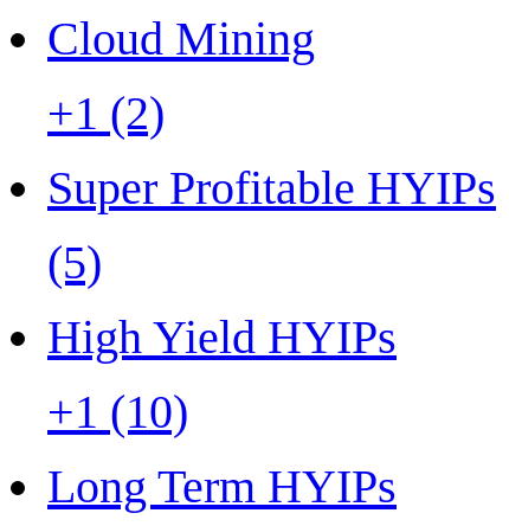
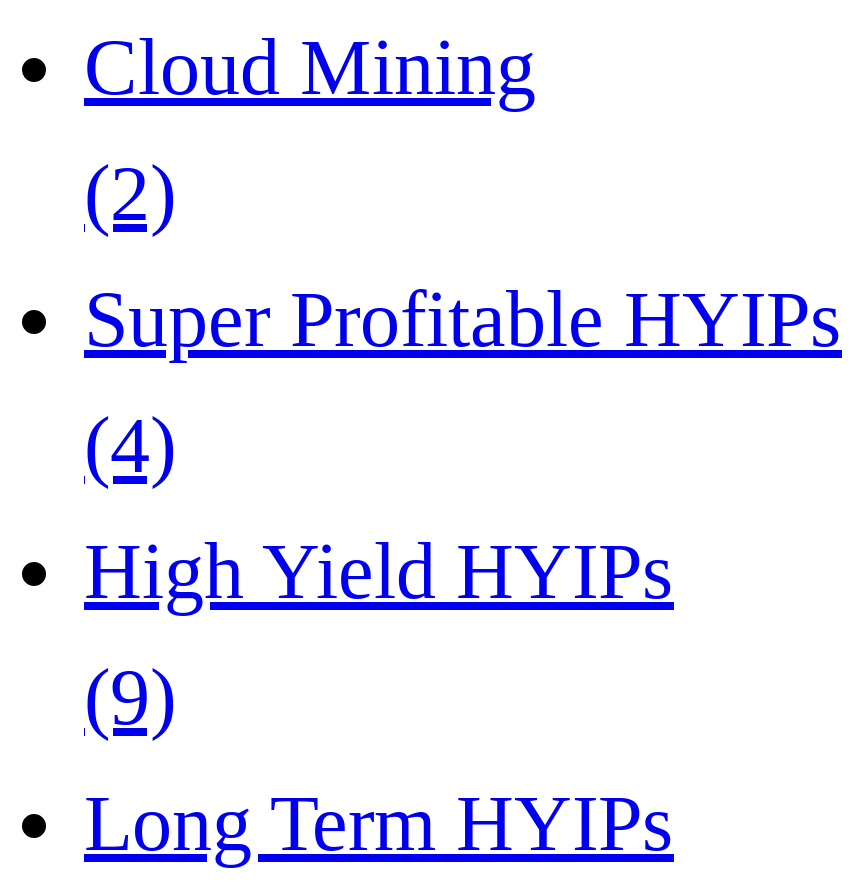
[47,86,165,139] +1 (2) -> [84,147,176,237] (2)
[47,235,102,288] (5) -> [84,399,176,489] (4)
[47,384,188,438] +1 (10) -> [84,651,176,741] (9)

